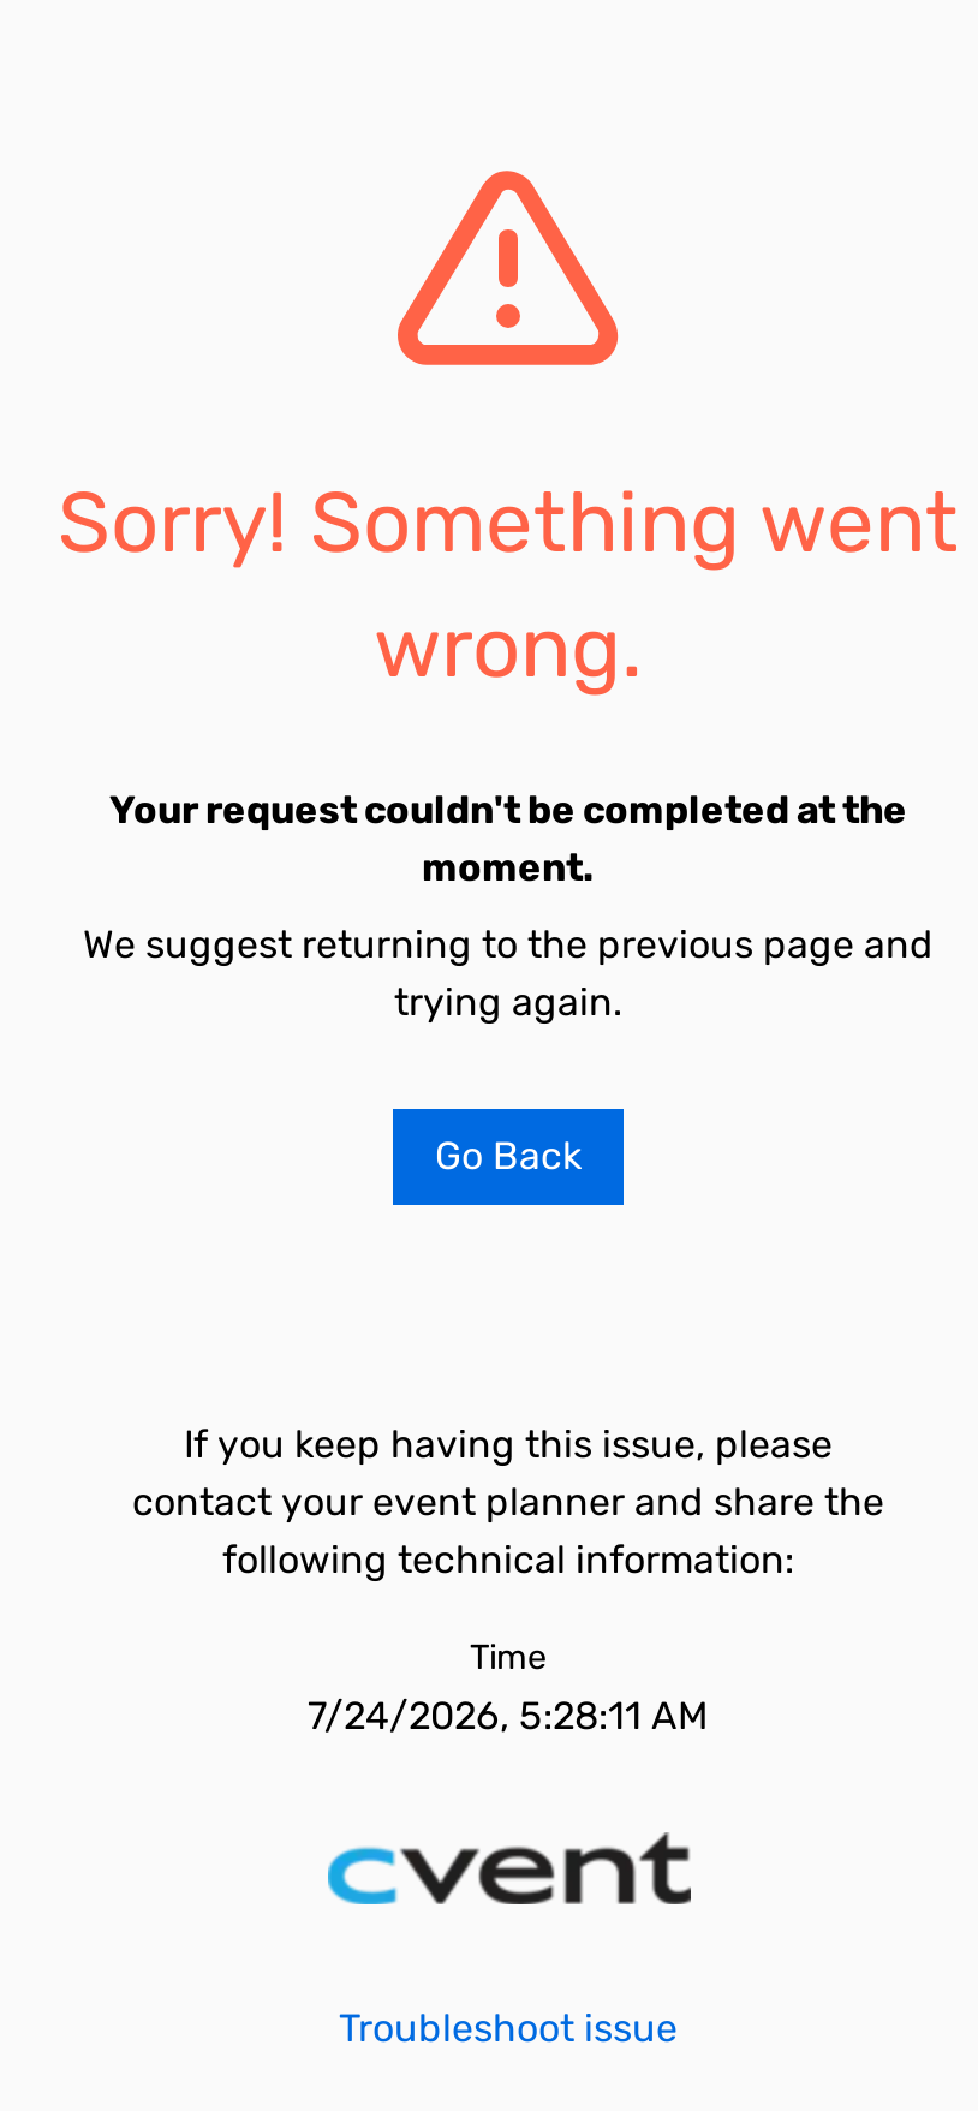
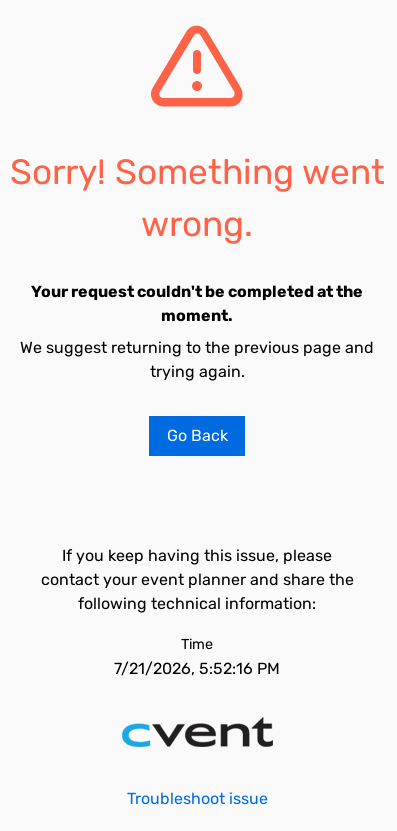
[308,1693,709,1739] 7/24/2026, 5:28:11 AM -> [114,659,280,678] 7/21/2026, 5:52:16 PM

